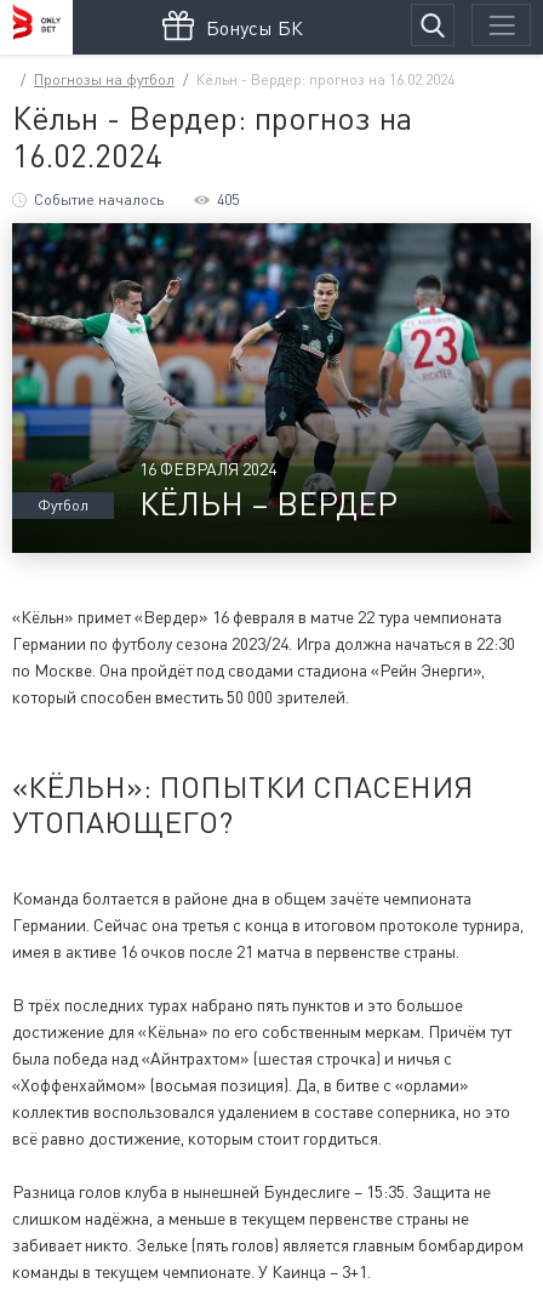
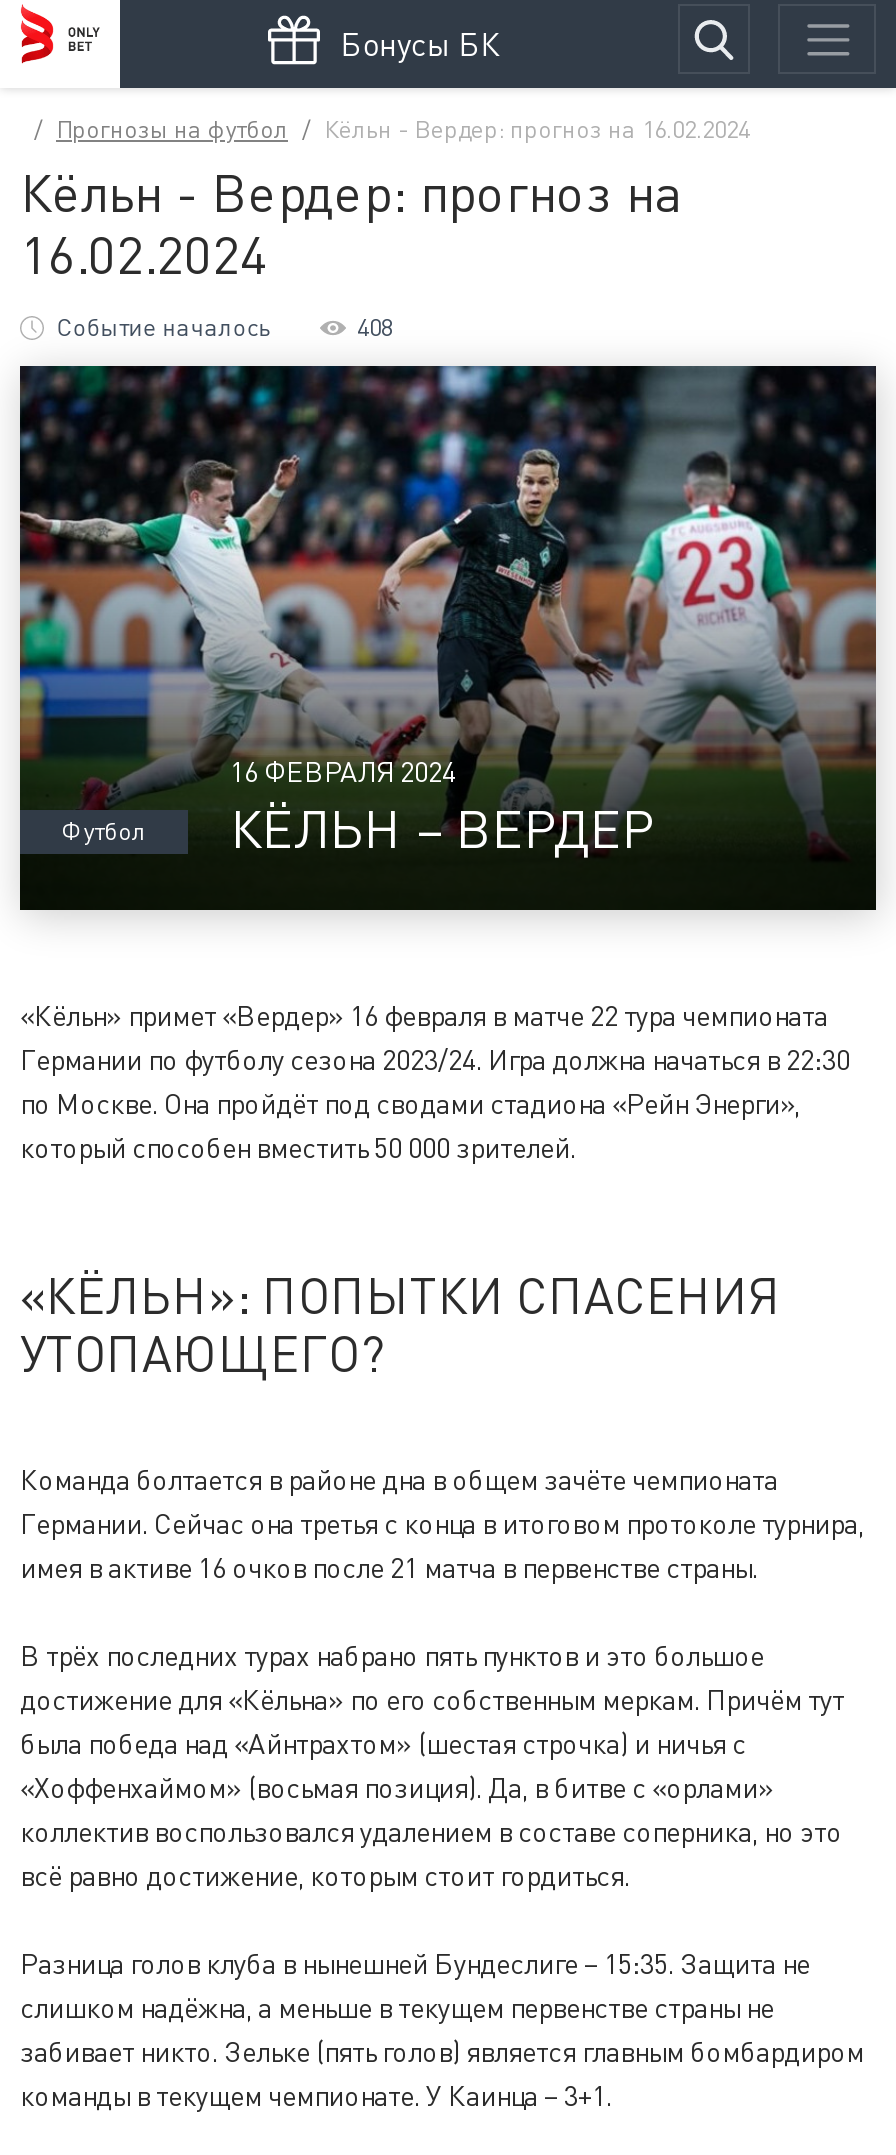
[216,191,238,209] 405 -> [357,312,393,342] 408

